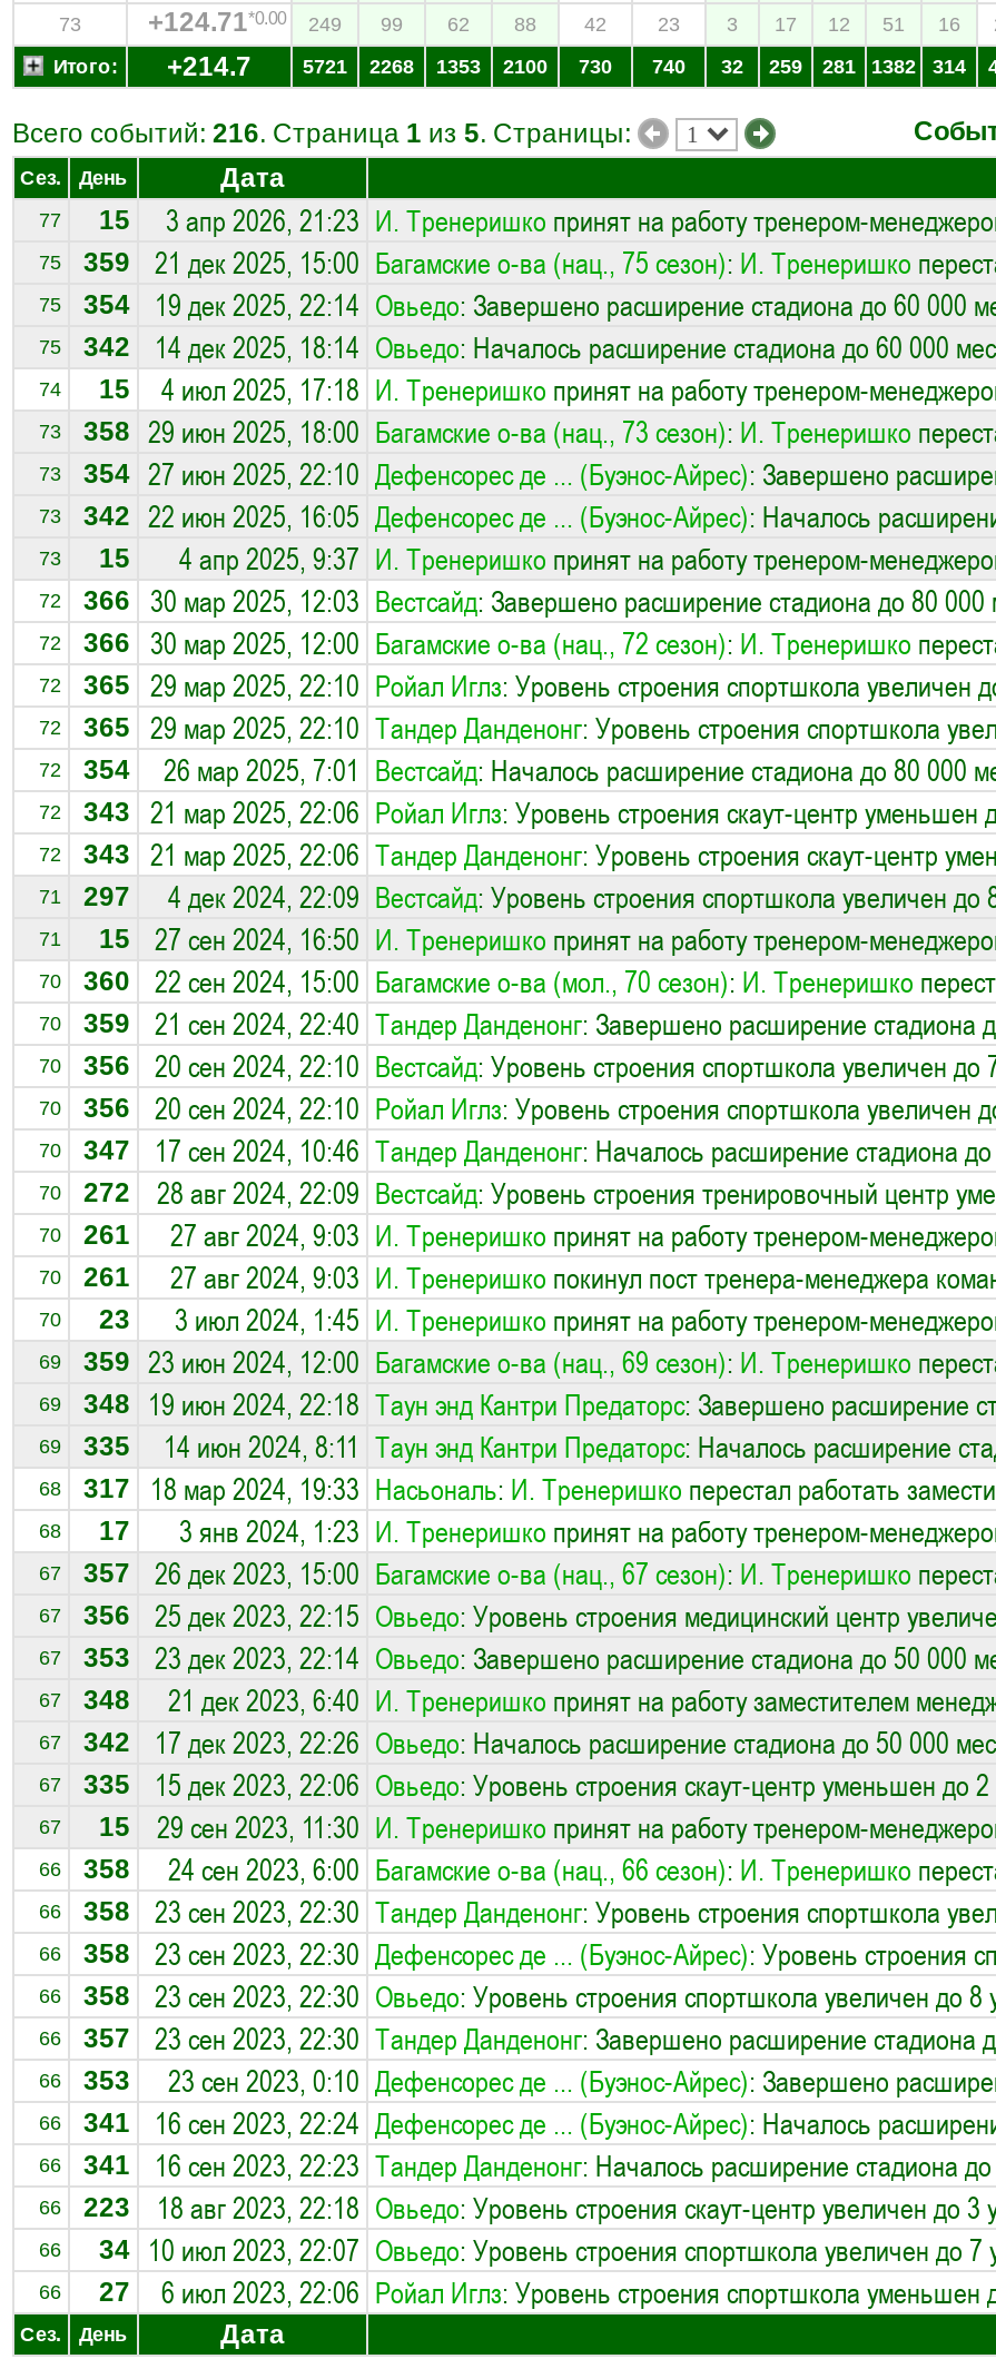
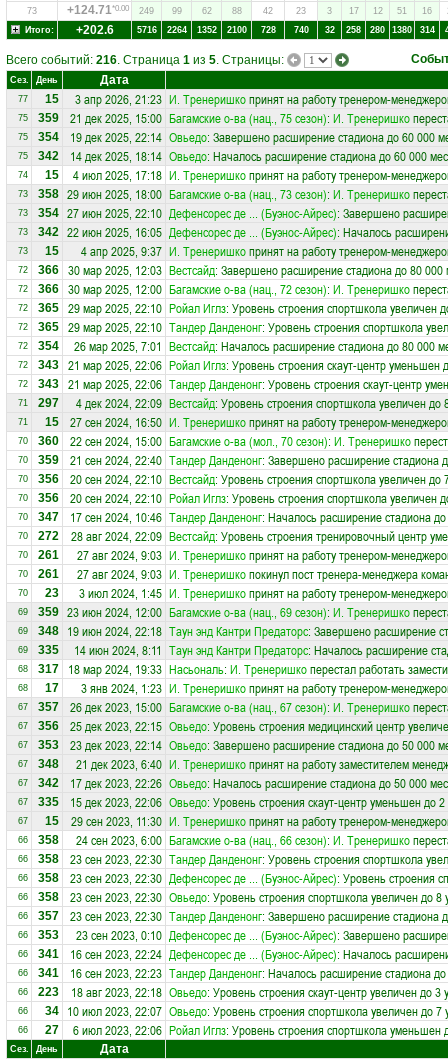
[167,51,252,82] +214.7 -> [75,23,113,37] +202.6
[303,56,347,78] 5721 -> [136,25,156,35] 5716
[369,56,414,78] 2268 -> [166,25,186,35] 2264
[436,56,481,78] 1353 -> [196,25,216,35] 1352
[579,56,612,78] 730 -> [260,25,275,35] 728
[769,56,802,78] 259 -> [346,25,361,35] 258
[822,56,856,78] 281 -> [370,25,385,35] 280
[871,56,916,78] 1382 -> [392,25,412,35] 1380

